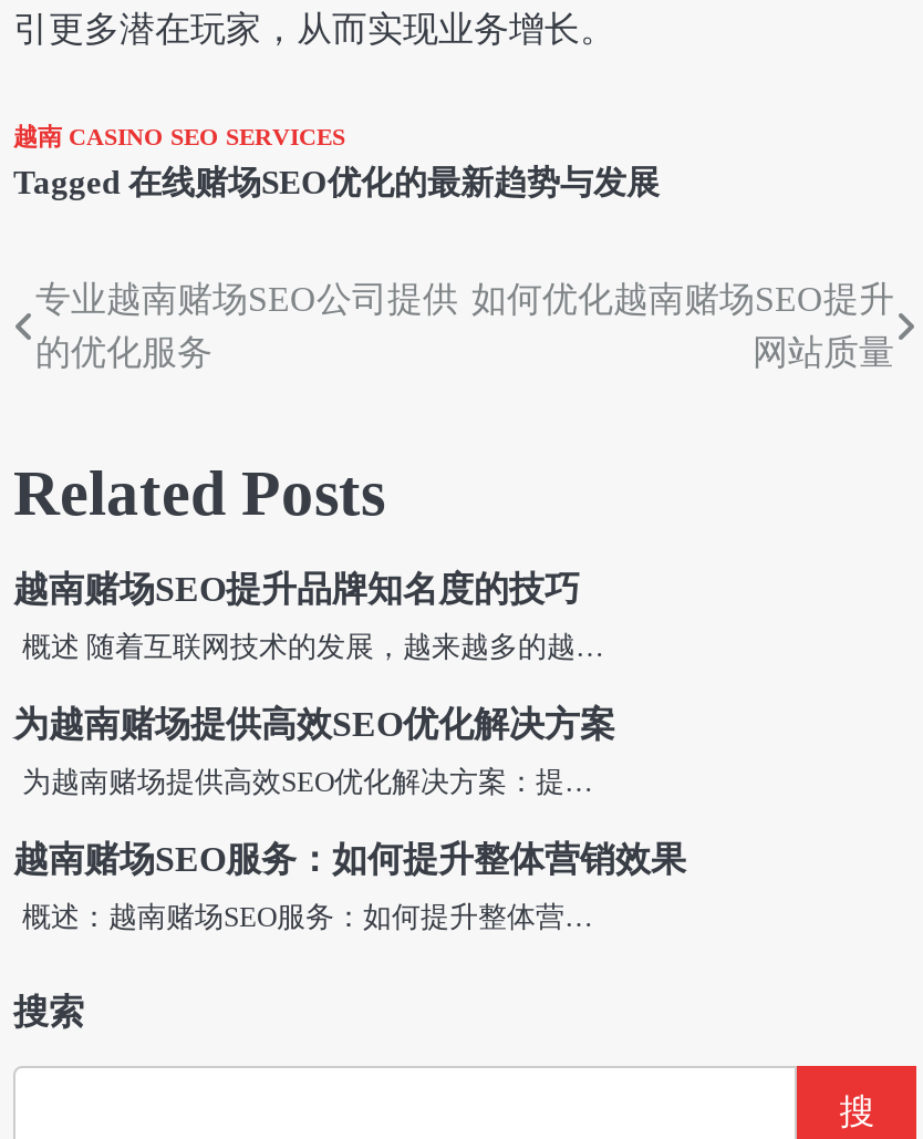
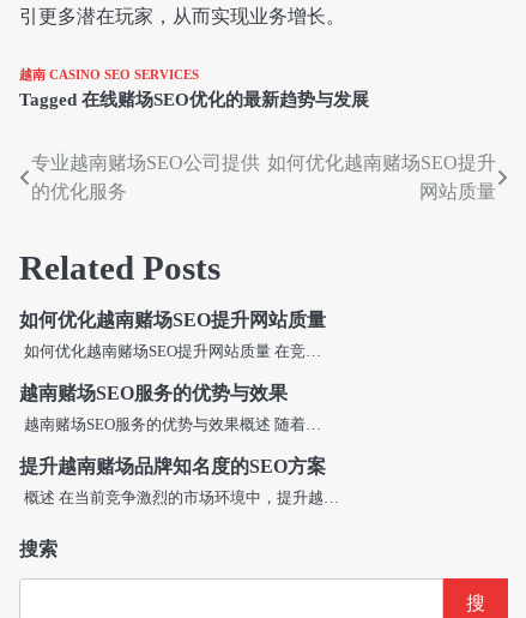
[13,570,580,607] 越南赌场SEO提升品牌知名度的技巧 -> [19,309,326,330] 如何优化越南赌场SEO提升网站质量
[22,630,604,663] 概述 随着互联网技术的发展，越来越多的越… -> [24,342,321,360] 如何优化越南赌场SEO提升网站质量 在竞…
[13,705,615,743] 为越南赌场提供高效SEO优化解决方案 -> [19,383,288,403] 越南赌场SEO服务的优势与效果
[22,765,593,798] 为越南赌场提供高效SEO优化解决方案：提… -> [24,415,321,433] 越南赌场SEO服务的优势与效果概述 随着…
[13,840,686,878] 越南赌场SEO服务：如何提升整体营销效果 -> [19,456,326,476] 提升越南赌场品牌知名度的SEO方案
[22,900,593,933] 概述：越南赌场SEO服务：如何提升整体营… -> [24,488,339,506] 概述 在当前竞争激烈的市场环境中，提升越…

